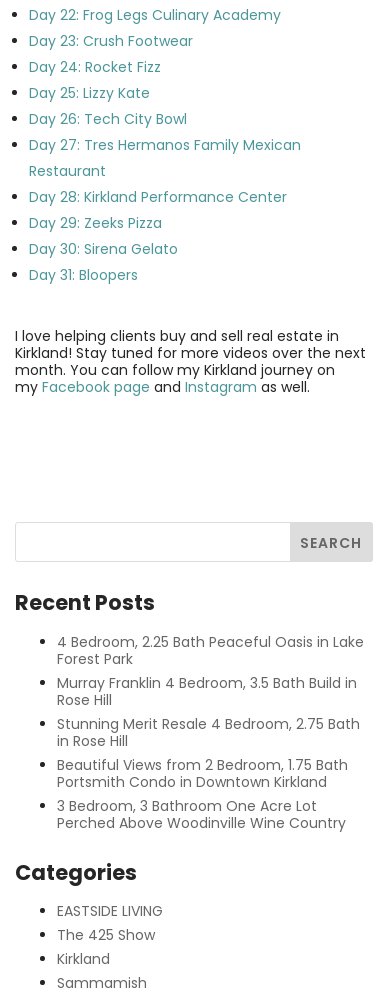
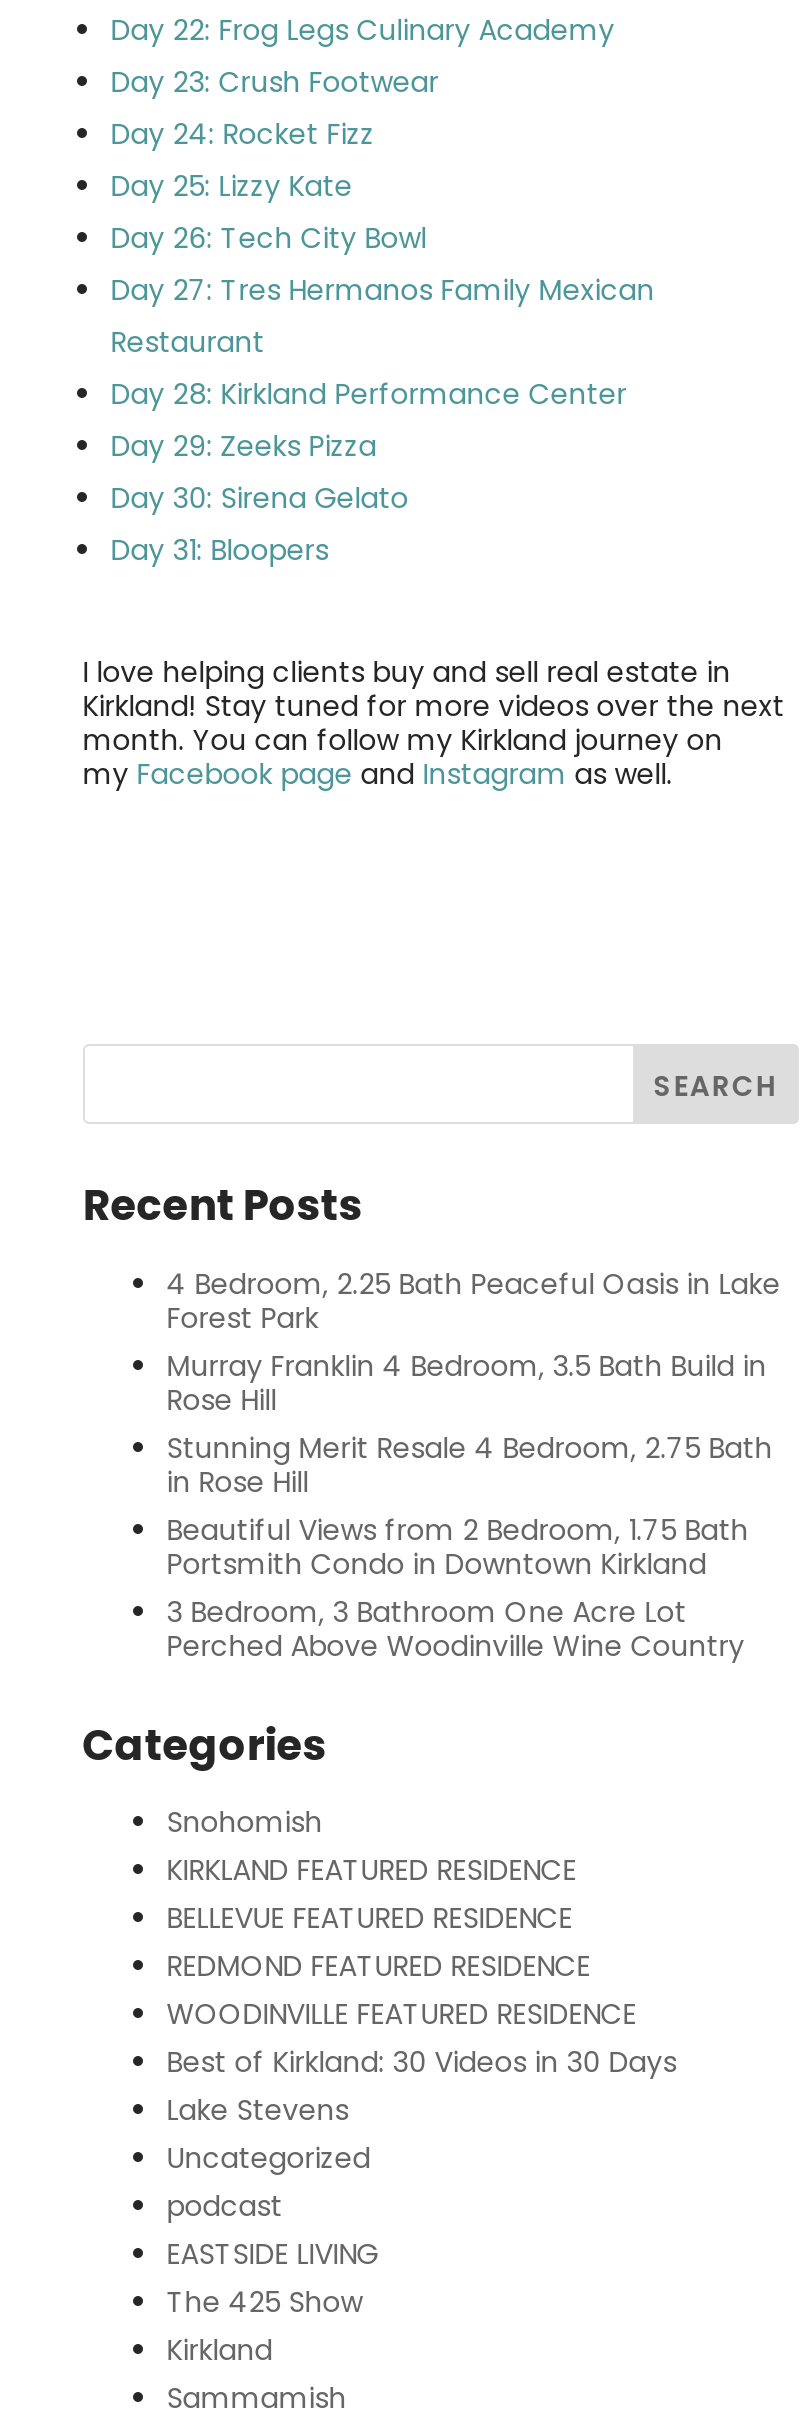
none -> [167,1803,677,2227] Snohomish | KIRKLAND FEATURED RESIDENCE | BELLEVUE FEATURED RESIDENCE | REDMOND FEATURED RESIDENCE | WOODINVILLE FEATURED RESIDENCE | Best of Kirkland: 30 Videos in 30 Days | Lake Stevens | Uncategorized | podcast

